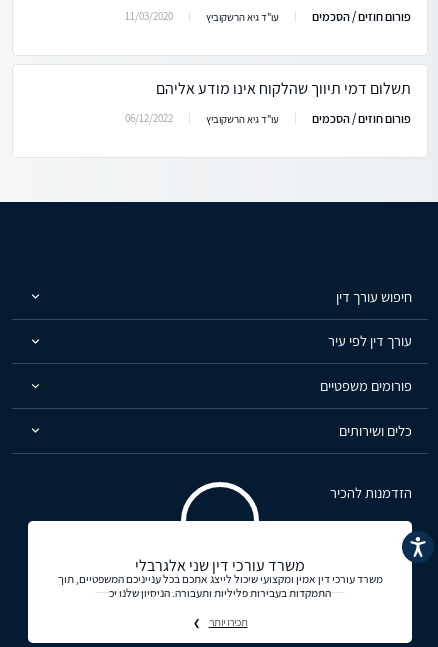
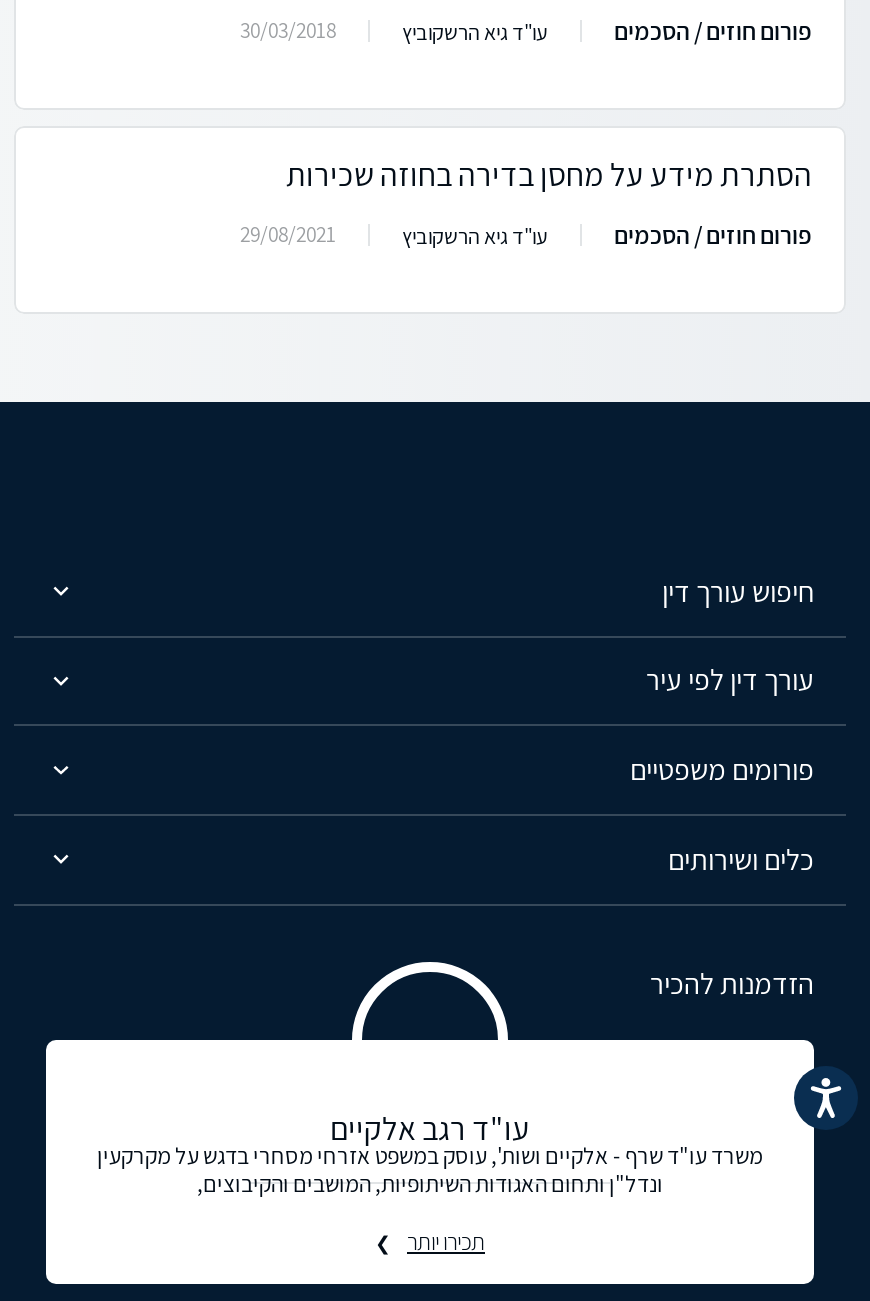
[125,9,173,23] 11/03/2020 -> [240,16,336,44] 30/03/2018
[156,78,411,99] תשלום דמי תיווך שהלקוח אינו מודע אליהם -> [286,154,812,196] הסתרת מידע על מחסן בדירה בחוזה שכירות
[125,111,173,125] 06/12/2022 -> [240,220,336,248] 29/08/2021
[57,554,382,599] משרד עורכי דין שני אלגרבלי | משרד עורכי דין אמין ומקצועי שיכול לייצג אתכם בכל ענייניכם המשפטיים, תוך | התמקדות בעבירות פליליות ותעבורה. הניסיון שלנו יכ -> [97,1107,763,1197] עו"ד רגב אלקיים | משרד עו"ד שרף - אלקיים ושות', עוסק במשפט אזרחי מסחרי בדגש על מקרקעין | ונדל"ן ותחום האגודות השיתופיות, המושבים והקיבוצים,

